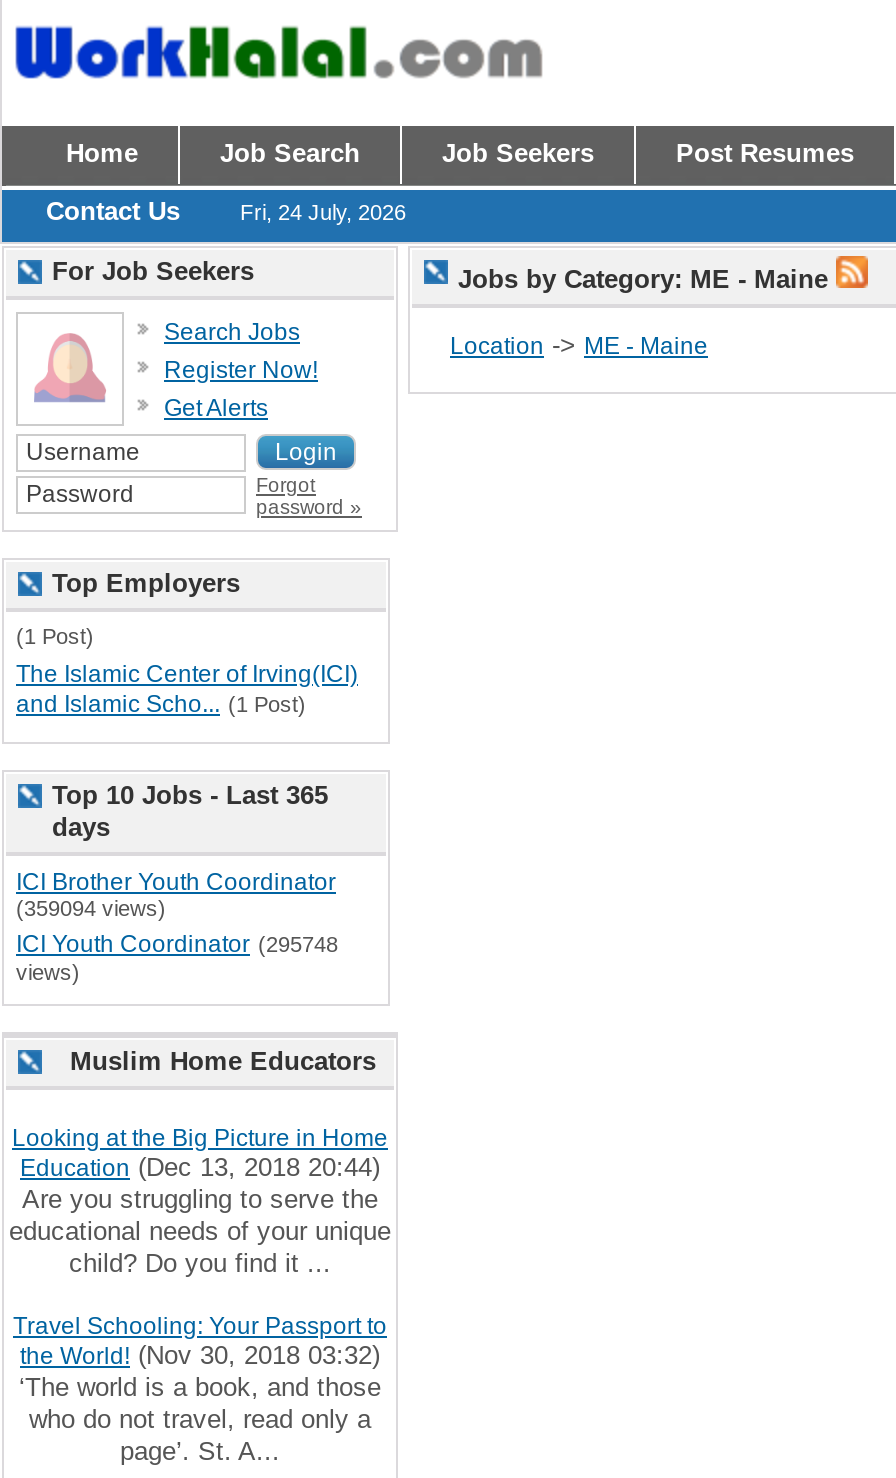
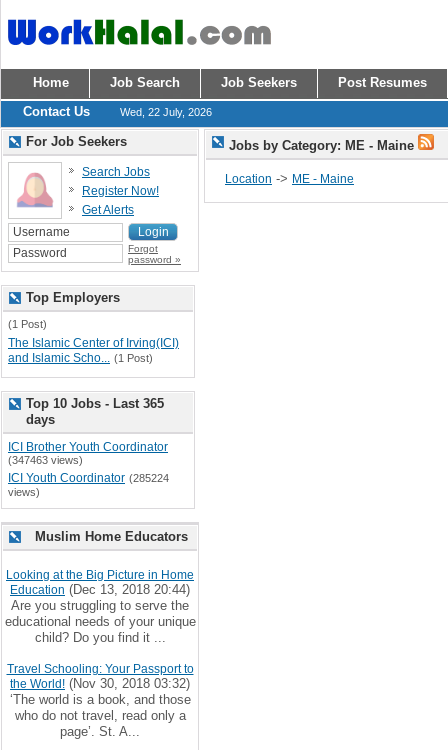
[240,200,406,224] Fri, 24 July, 2026 -> [120,106,212,118] Wed, 22 July, 2026
[16,896,166,920] (359094 views) -> [8,454,83,466] (347463 views)
[16,930,338,958] ICI Youth Coordinator (295748 -> [8,471,169,485] ICI Youth Coordinator (285224

